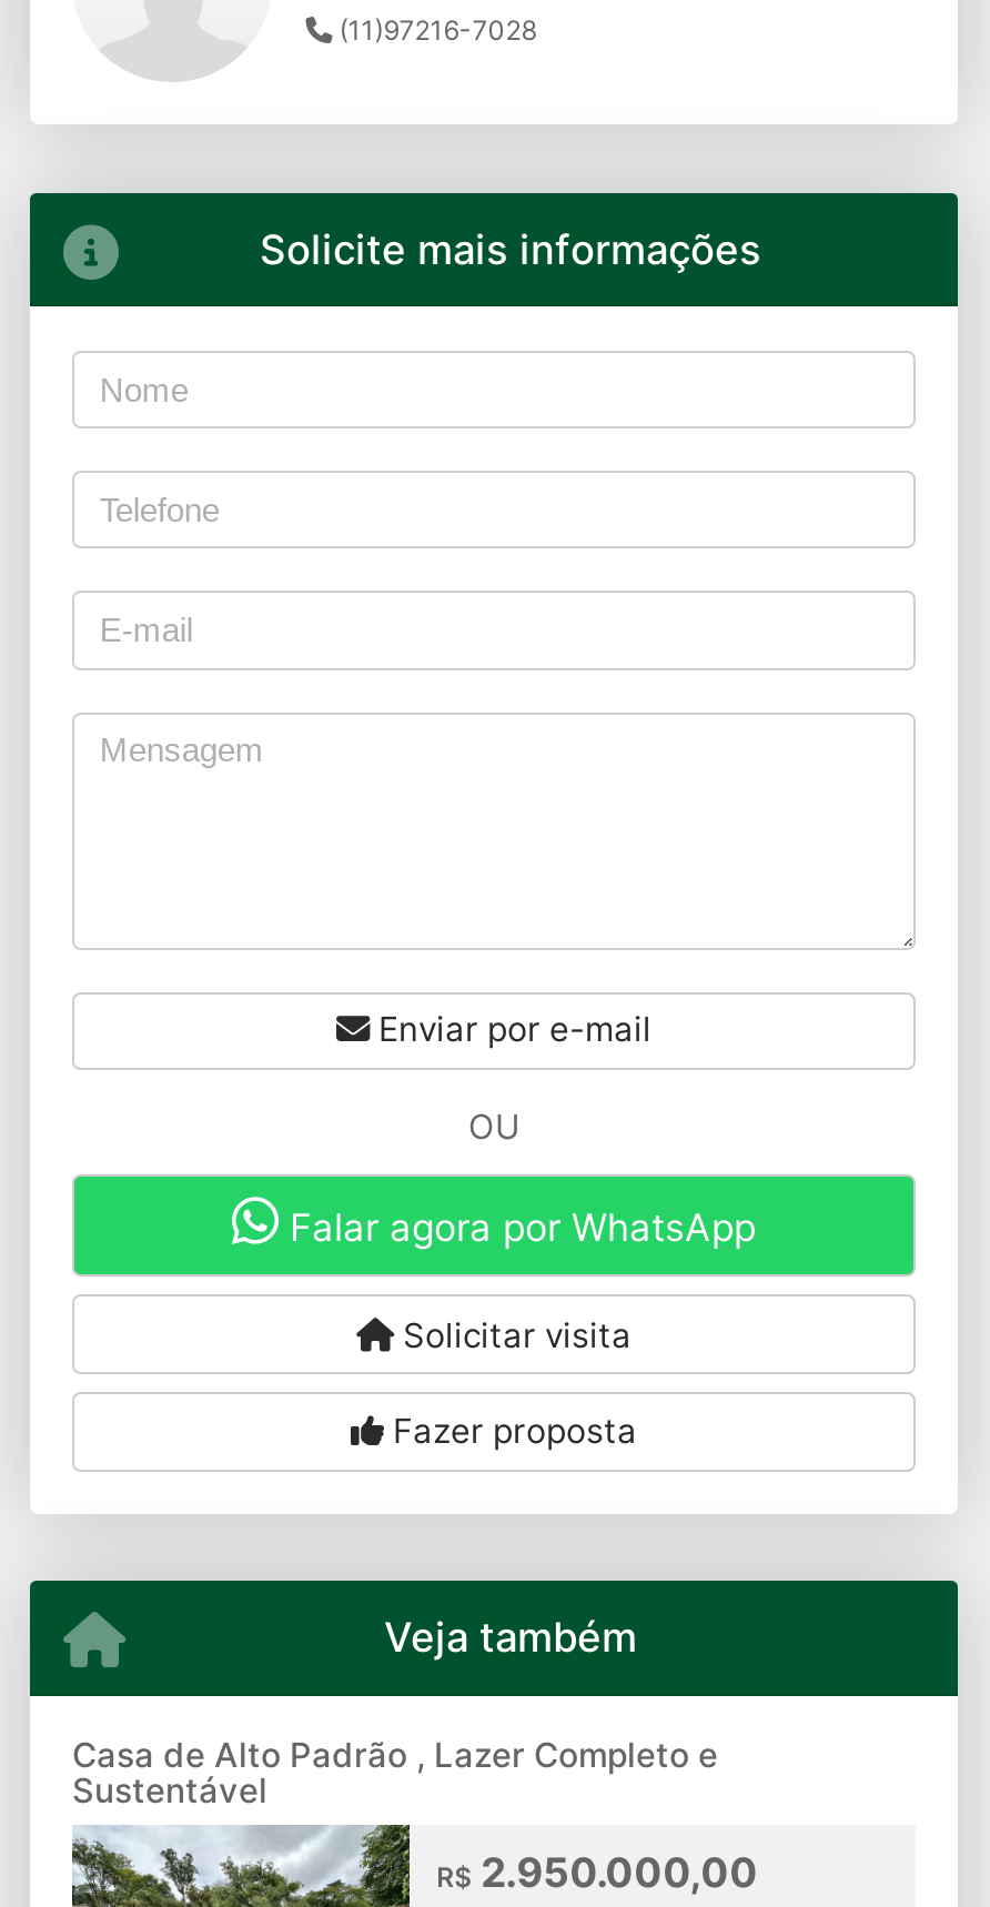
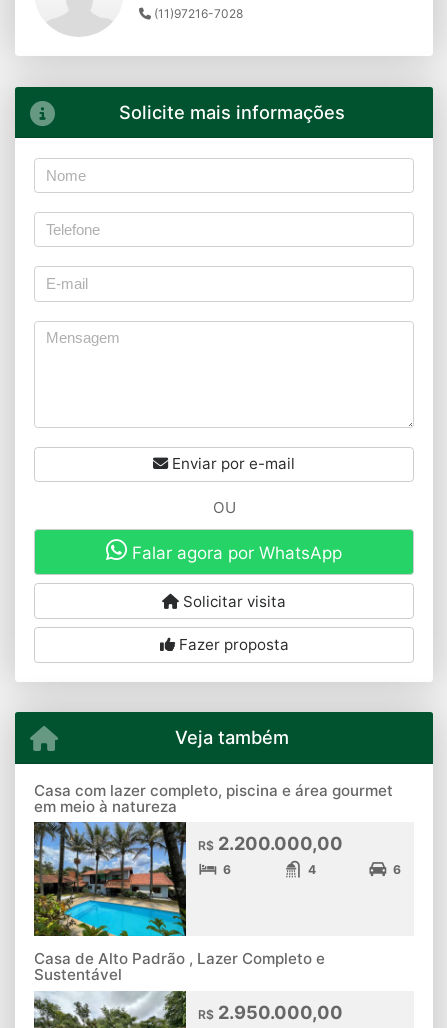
none -> [33,781,401,937] [image] | Casa com lazer completo, piscina e área gourmet | em meio à natureza | R$2.200.000,00 | 6 | 4 | 6

